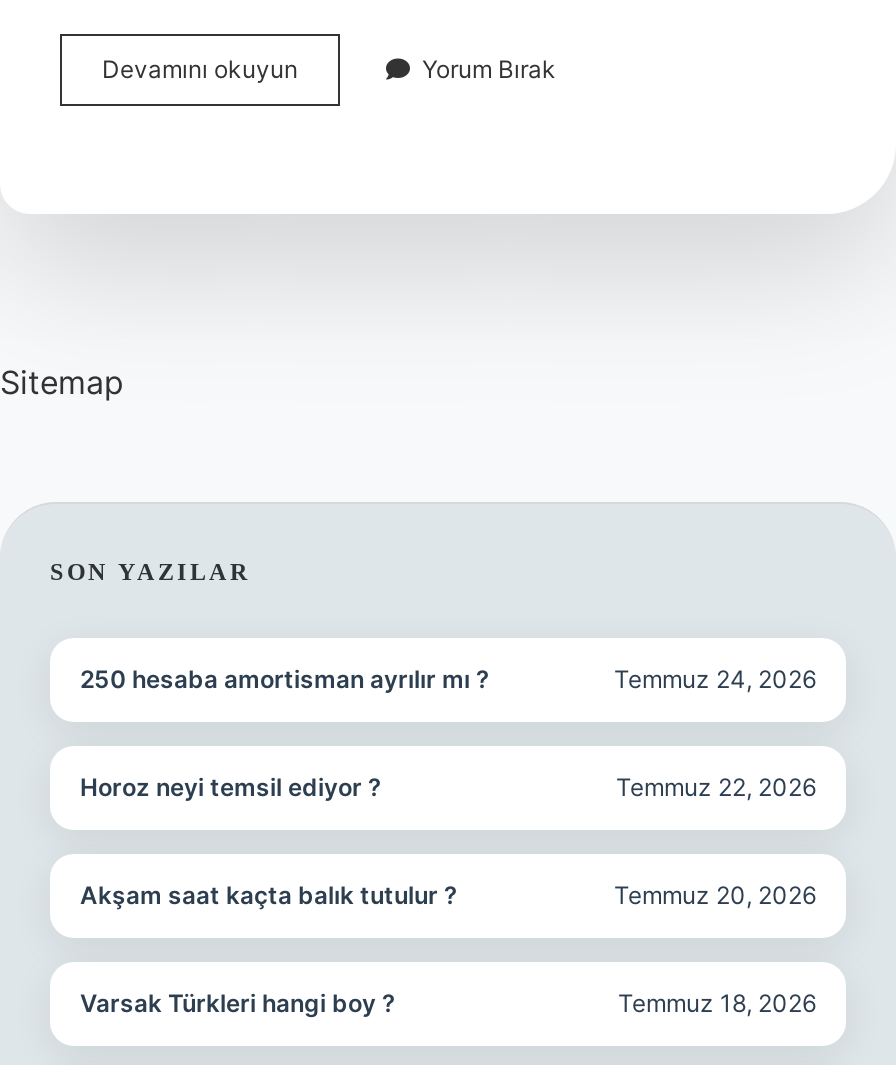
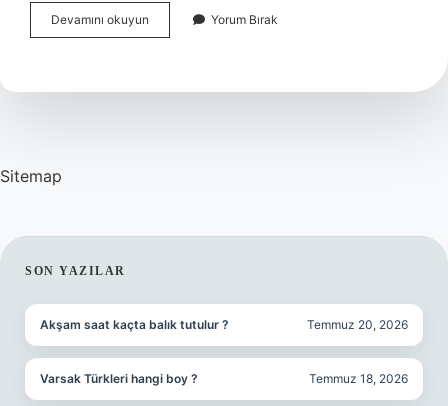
[80,664,816,694] 250 hesaba amortisman ayrılır mı ? | Temmuz 24, 2026 -> none
[80,772,816,802] Horoz neyi temsil ediyor ? | Temmuz 22, 2026 -> none

